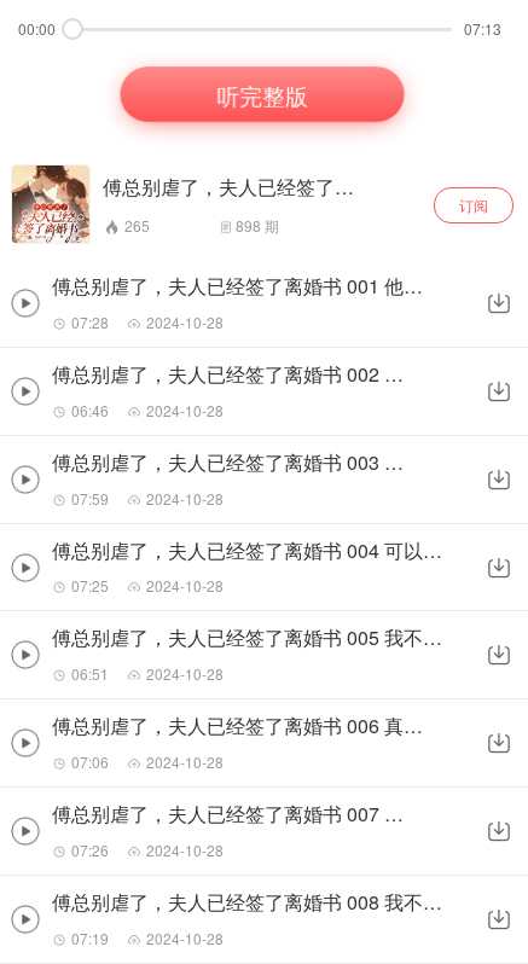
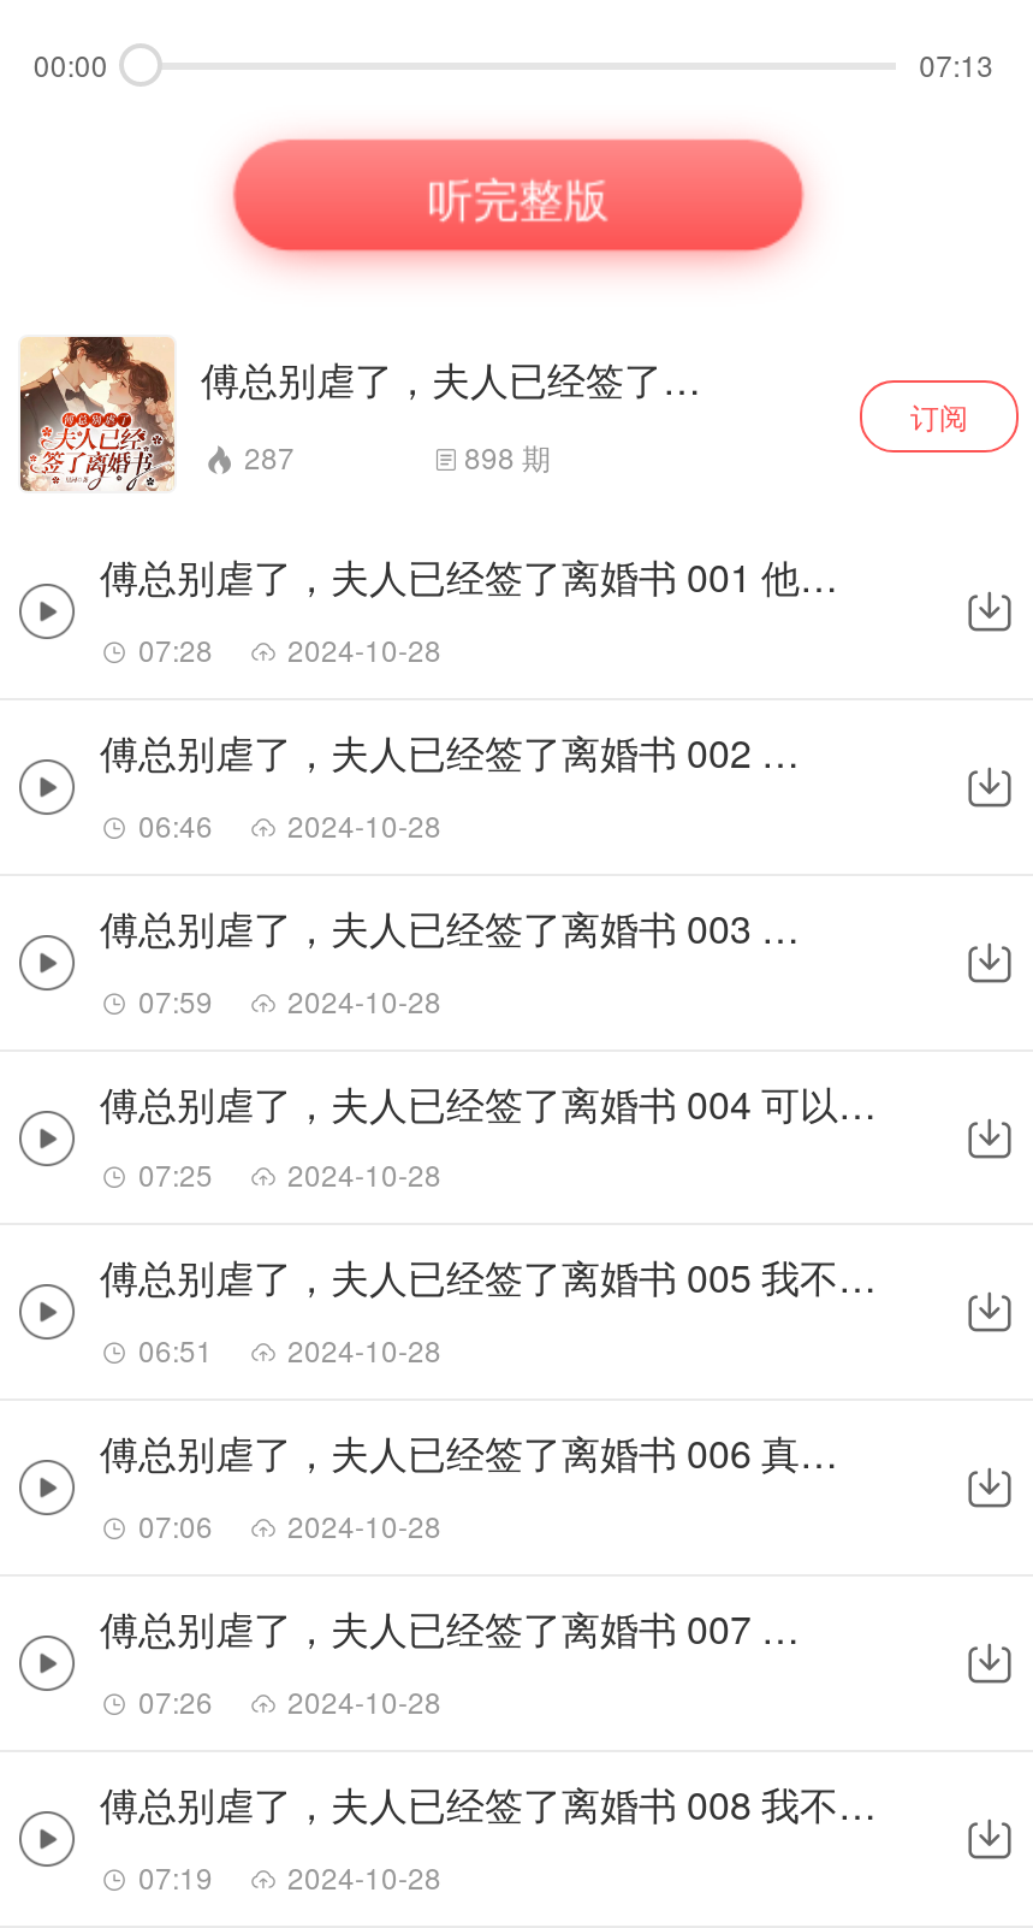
[124,215,150,236] 265 -> [244,436,295,477] 287

